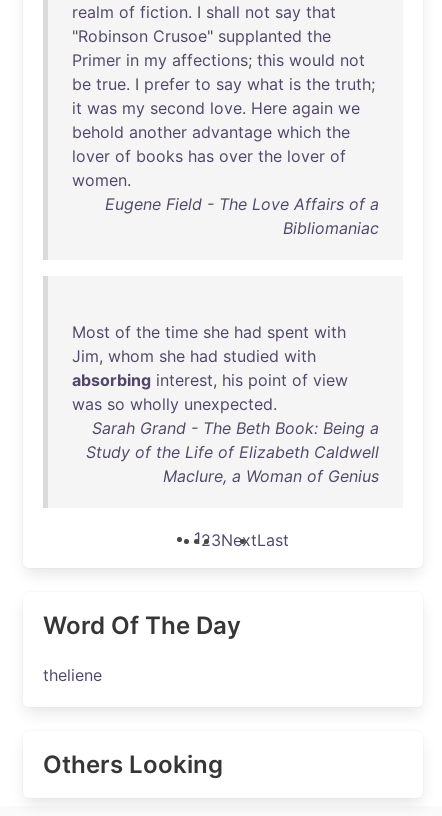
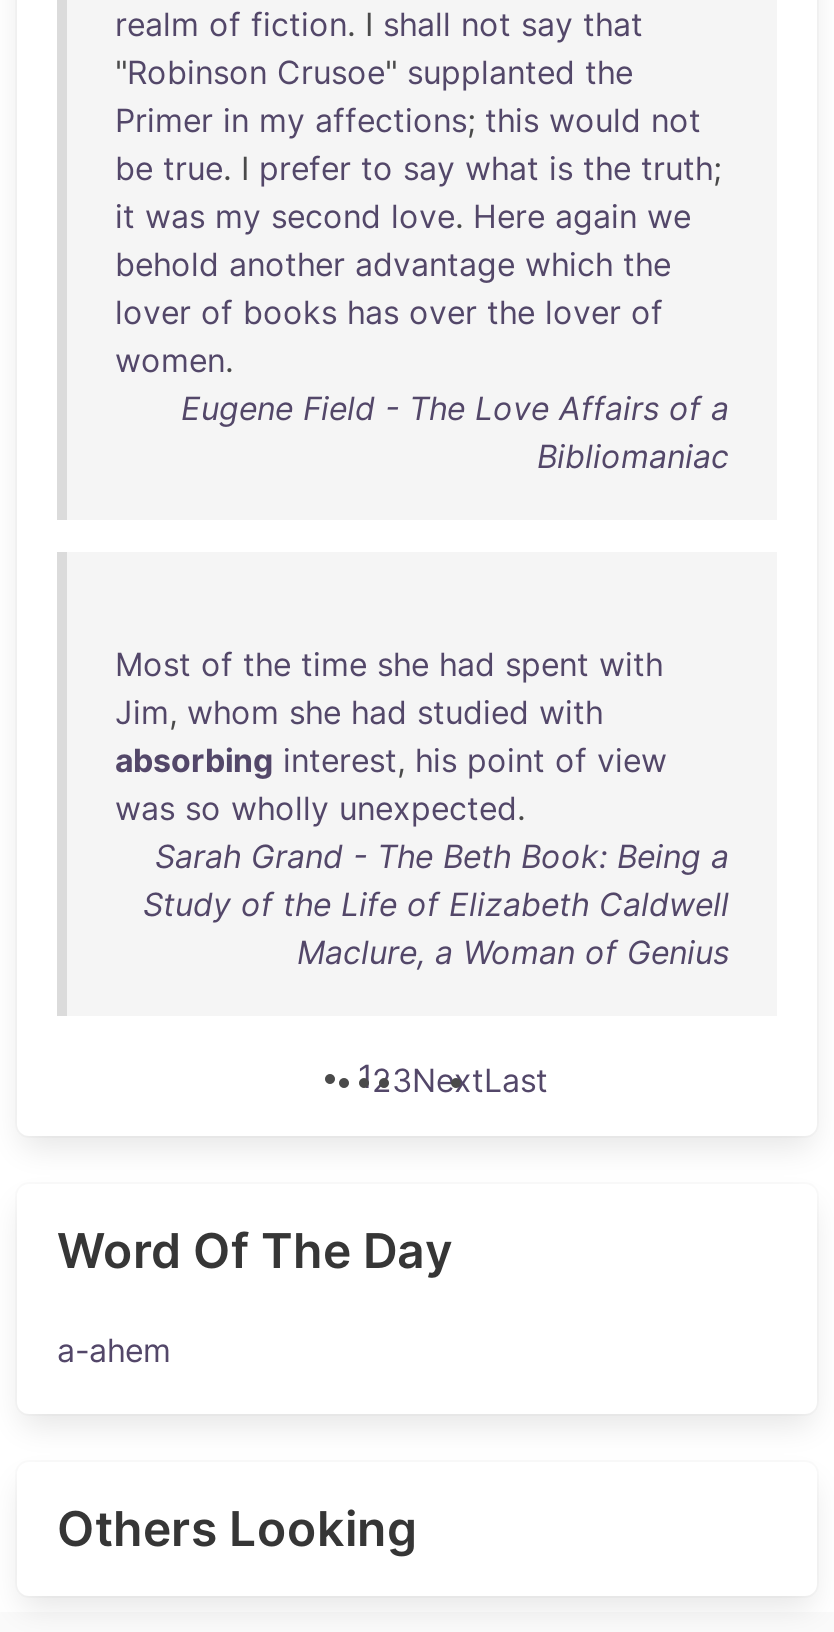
[43,665,102,685] theliene -> [57,1330,171,1370] a-ahem

